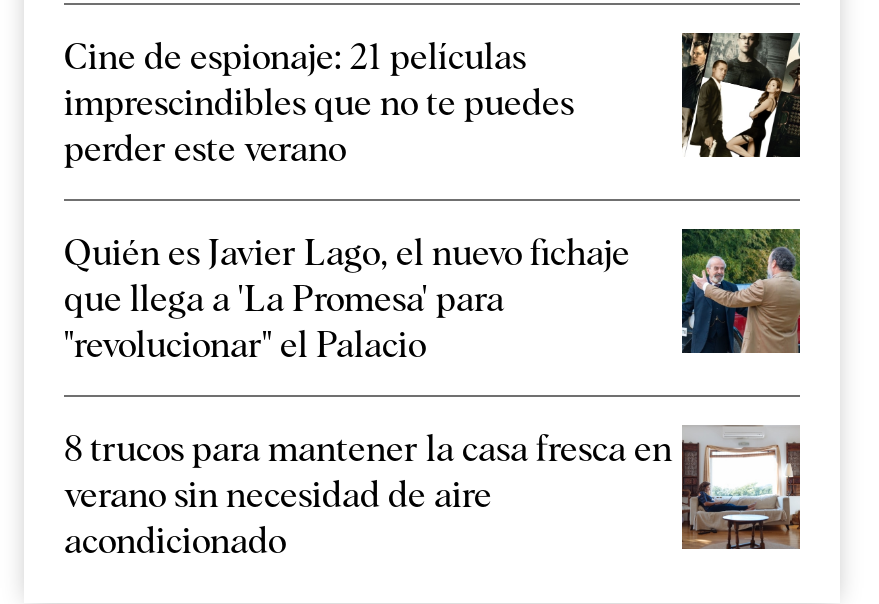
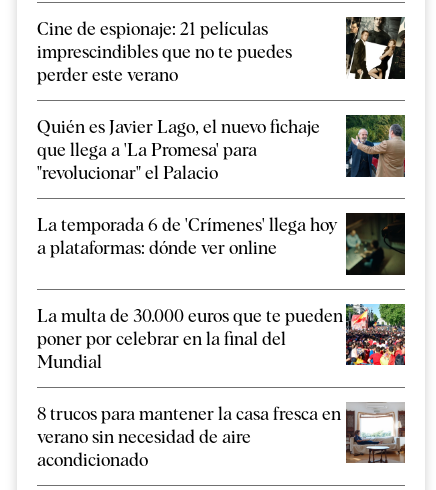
none -> [37,212,406,372] [image] | La temporada 6 de 'Crímenes' llega hoy | a plataformas: dónde ver online | La multa de 30.000 euros que te pueden | poner por celebrar en la final del | Mundial
none -> [345,303,405,366] [image]

